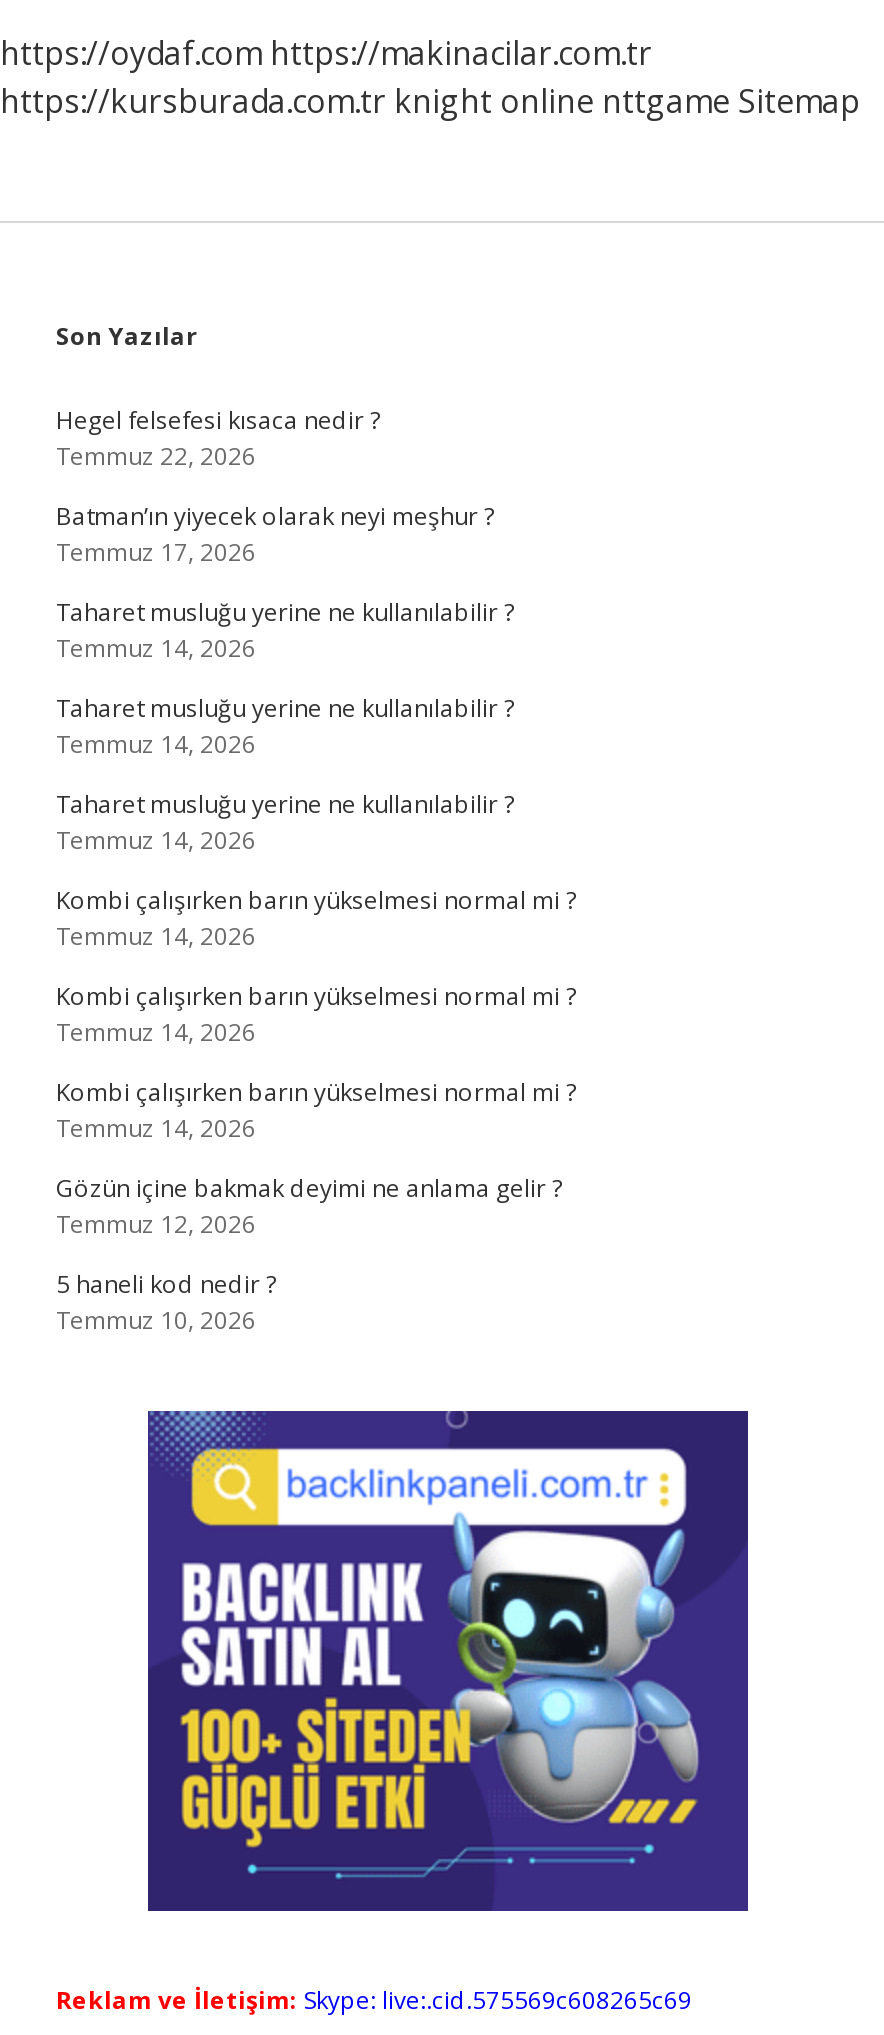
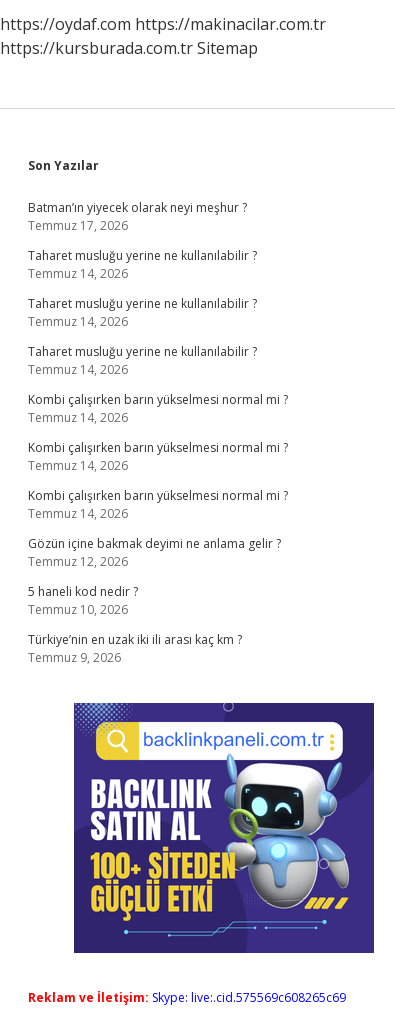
[0,79,860,123] https://kursburada.com.tr knight online nttgame Sitemap -> [0,37,258,59] https://kursburada.com.tr Sitemap
[56,403,380,473] Hegel felsefesi kısaca nedir ? | Temmuz 22, 2026 -> none
moved [56,499,576,1337] -> [28,199,288,618]: Batman’ın yiyecek olarak neyi meşhur ? | Temmuz 17, 2026 | Taharet musluğu yerine ne kullanılabilir ? | ... | 5 haneli kod nedir ? | Temmuz 10, 2026
none -> [28,631,242,666] Türkiye’nin en uzak iki ili arası kaç km ? | Temmuz 9, 2026

